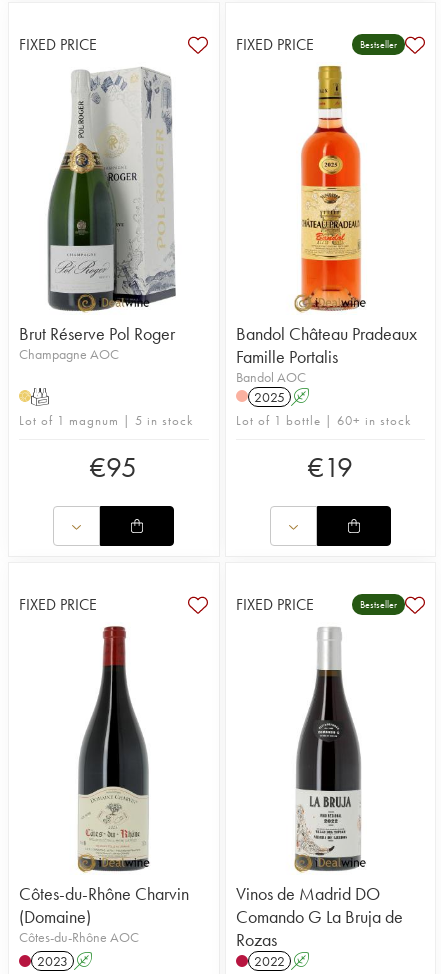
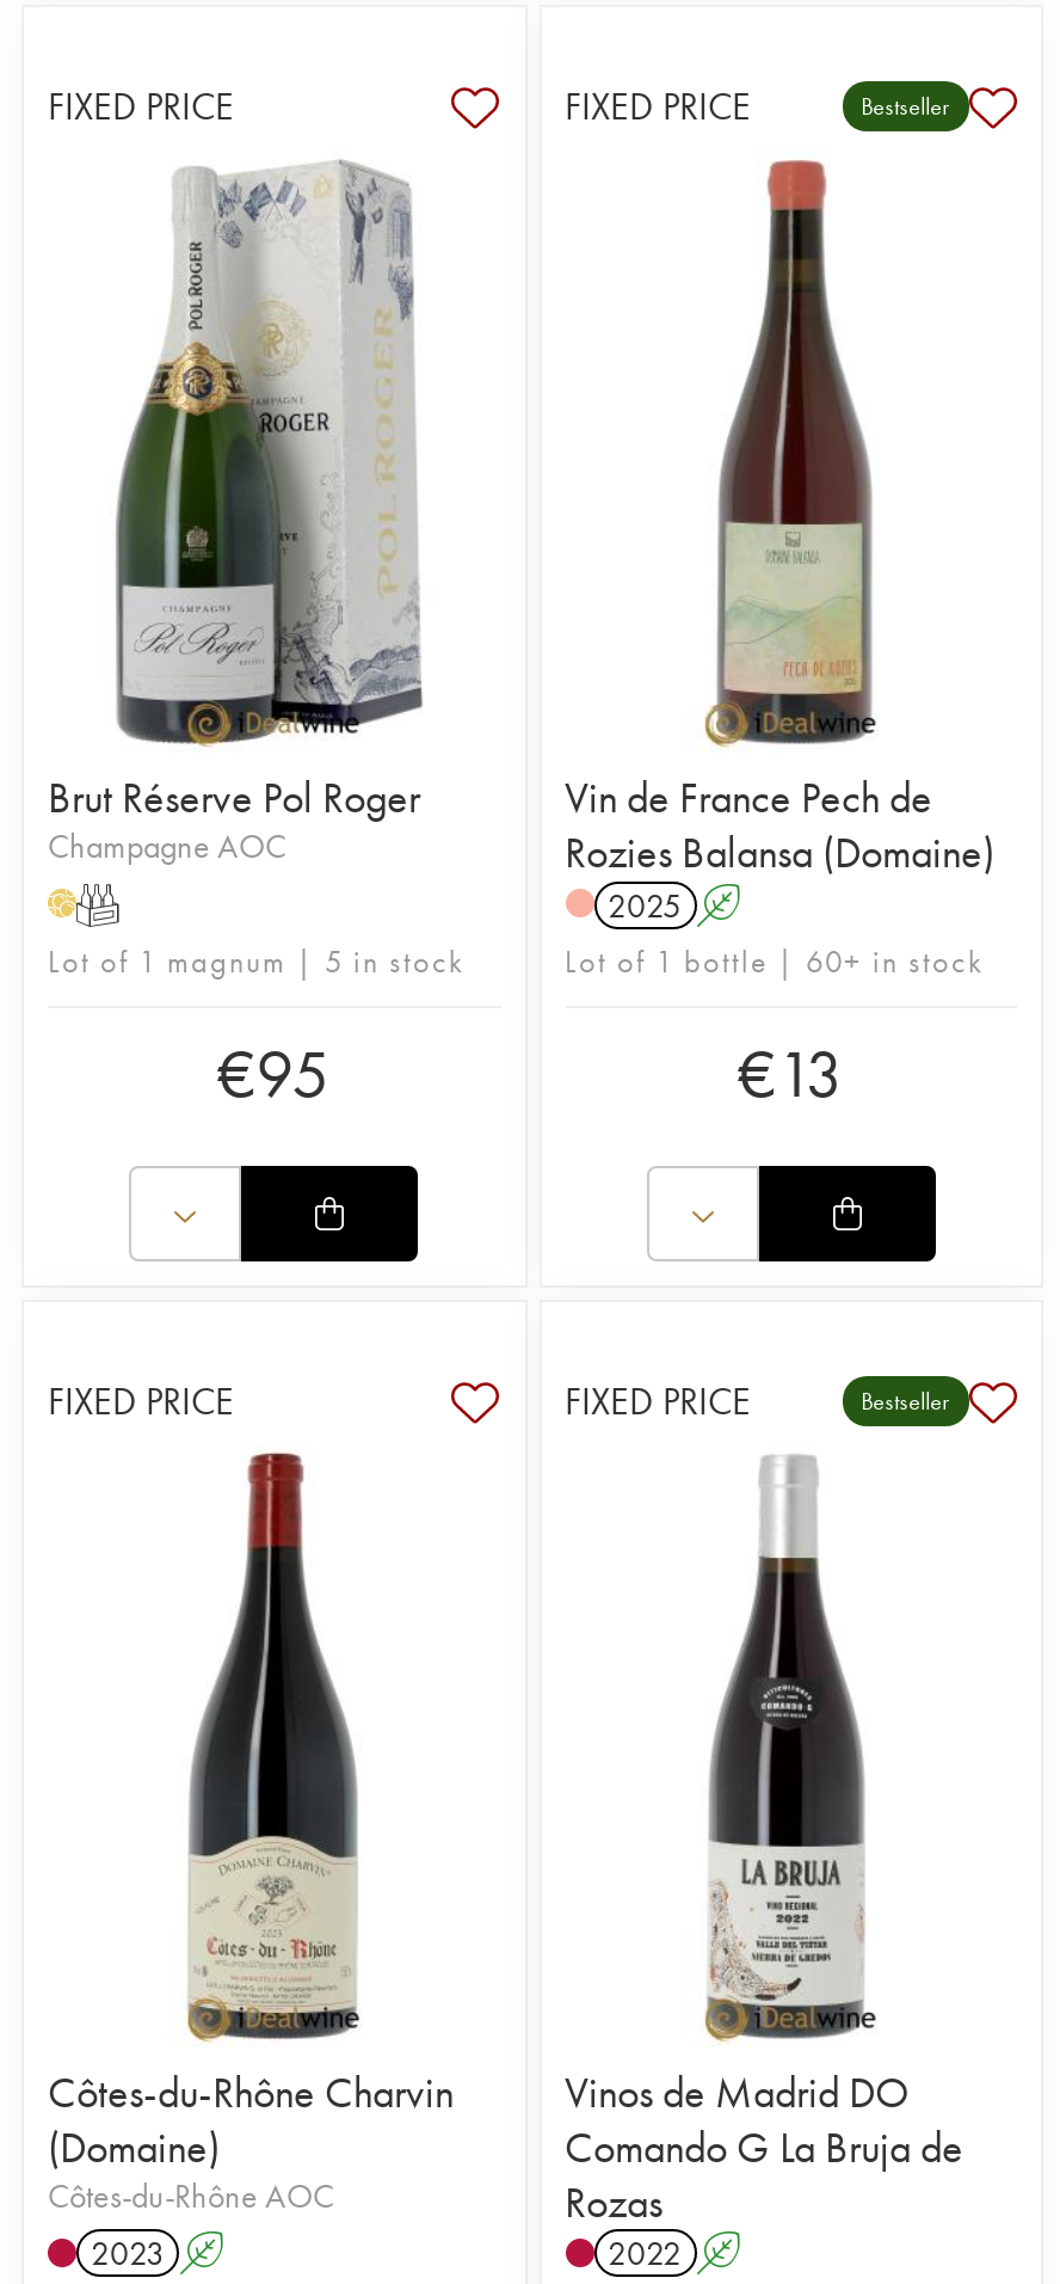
[235,65,416,386] [image] | Bandol Château Pradeaux | Famille Portalis | Bandol AOC -> [565,158,994,880] [image] | Vin de France Pech de | Rozies Balansa (Domaine)
[308,450,353,485] €19 -> [738,1033,843,1116] €13

